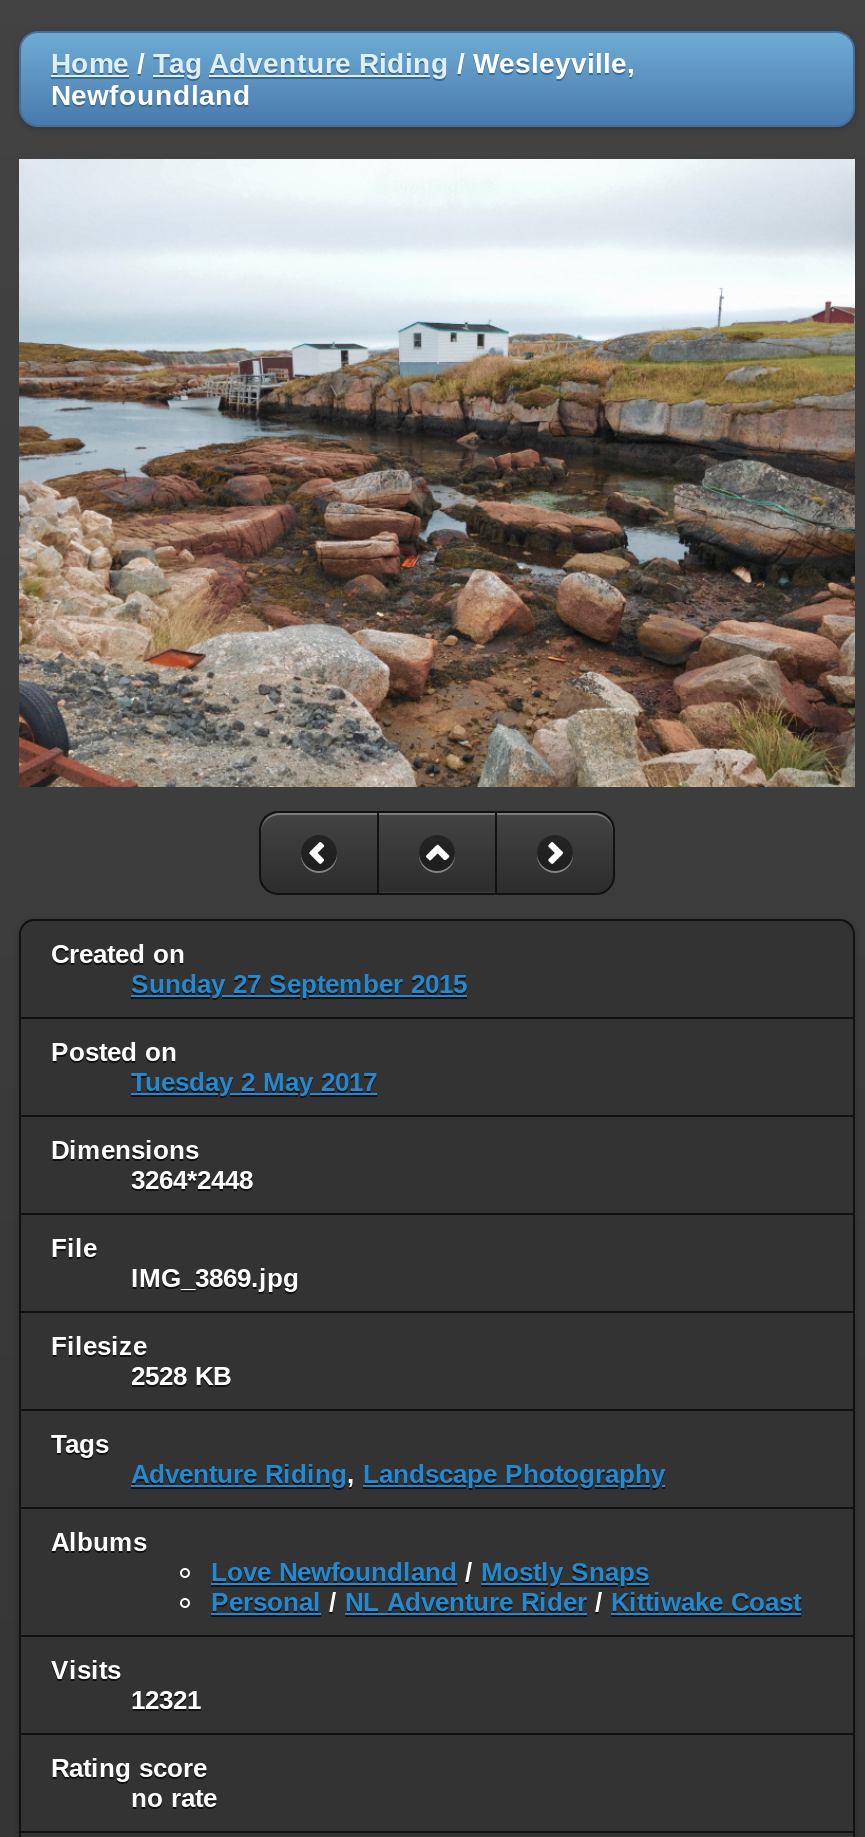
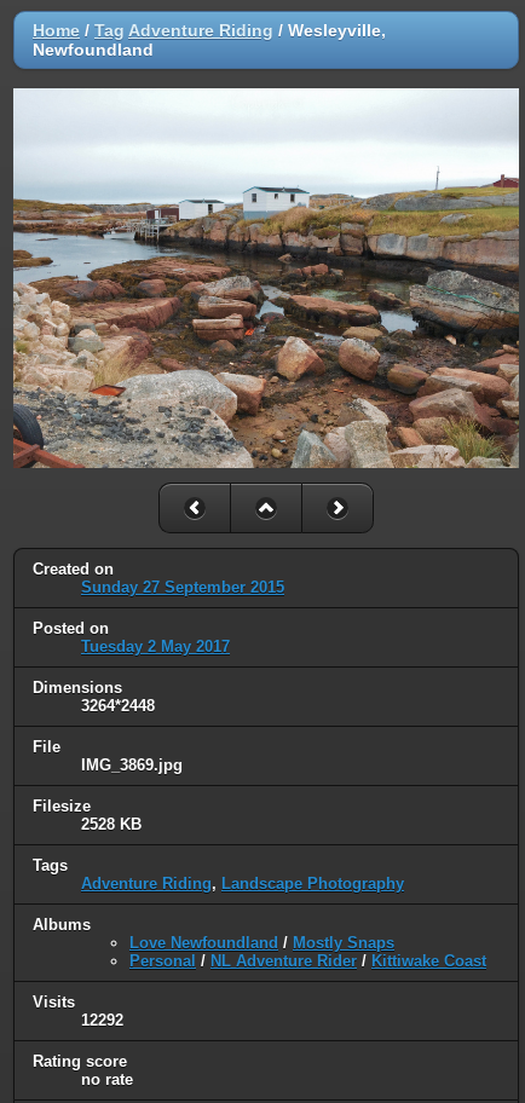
[131,1685,201,1715] 12321 -> [81,1011,123,1029] 12292

